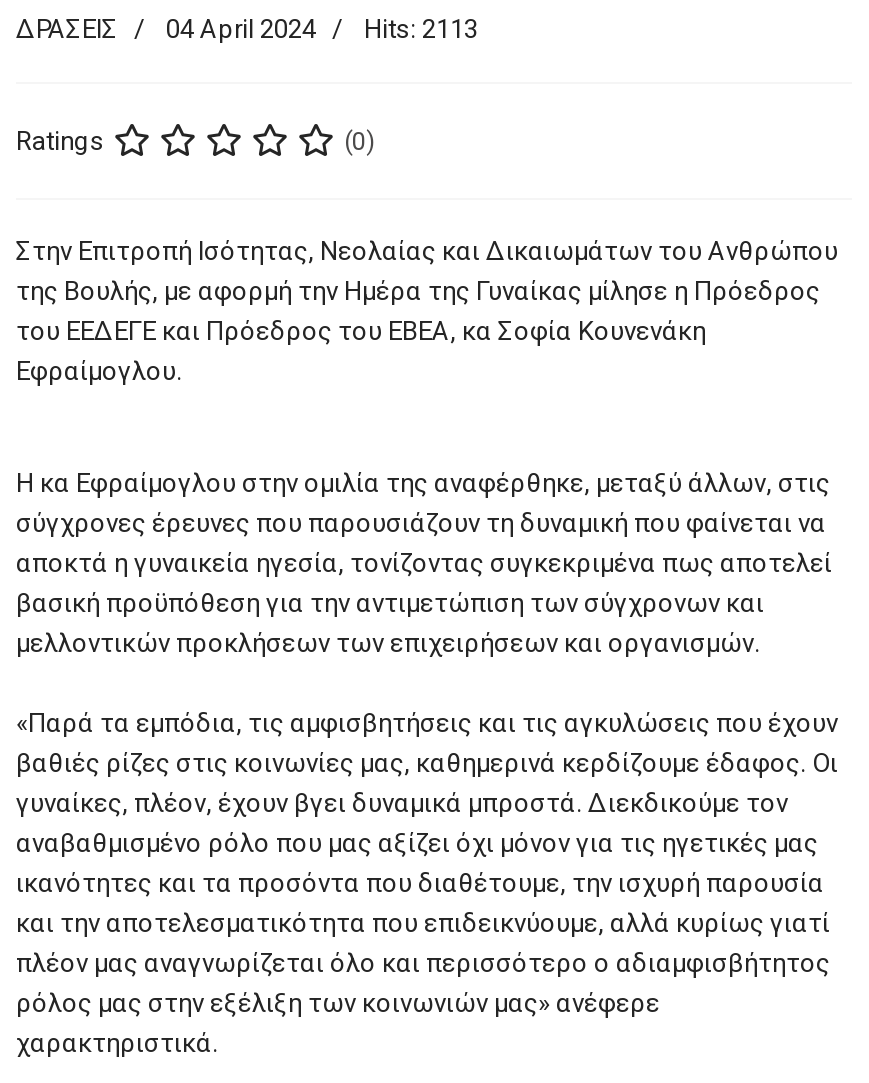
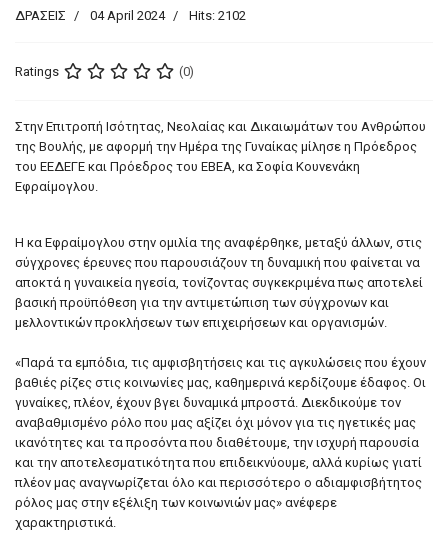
[16,15,478,45] ΔΡΑΣΕΙΣ 04 April 2024 Hits: 2113 -> [15,8,246,23] ΔΡΑΣΕΙΣ 04 April 2024 Hits: 2102

